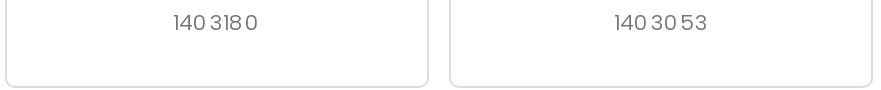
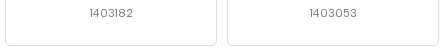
[173,10,261,36] 1403180 -> [89,7,132,20] 1403182

